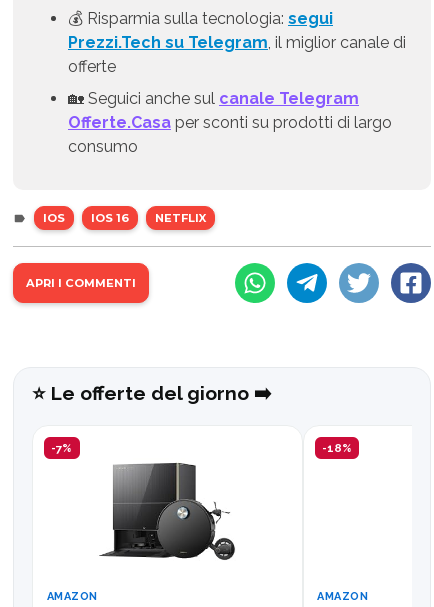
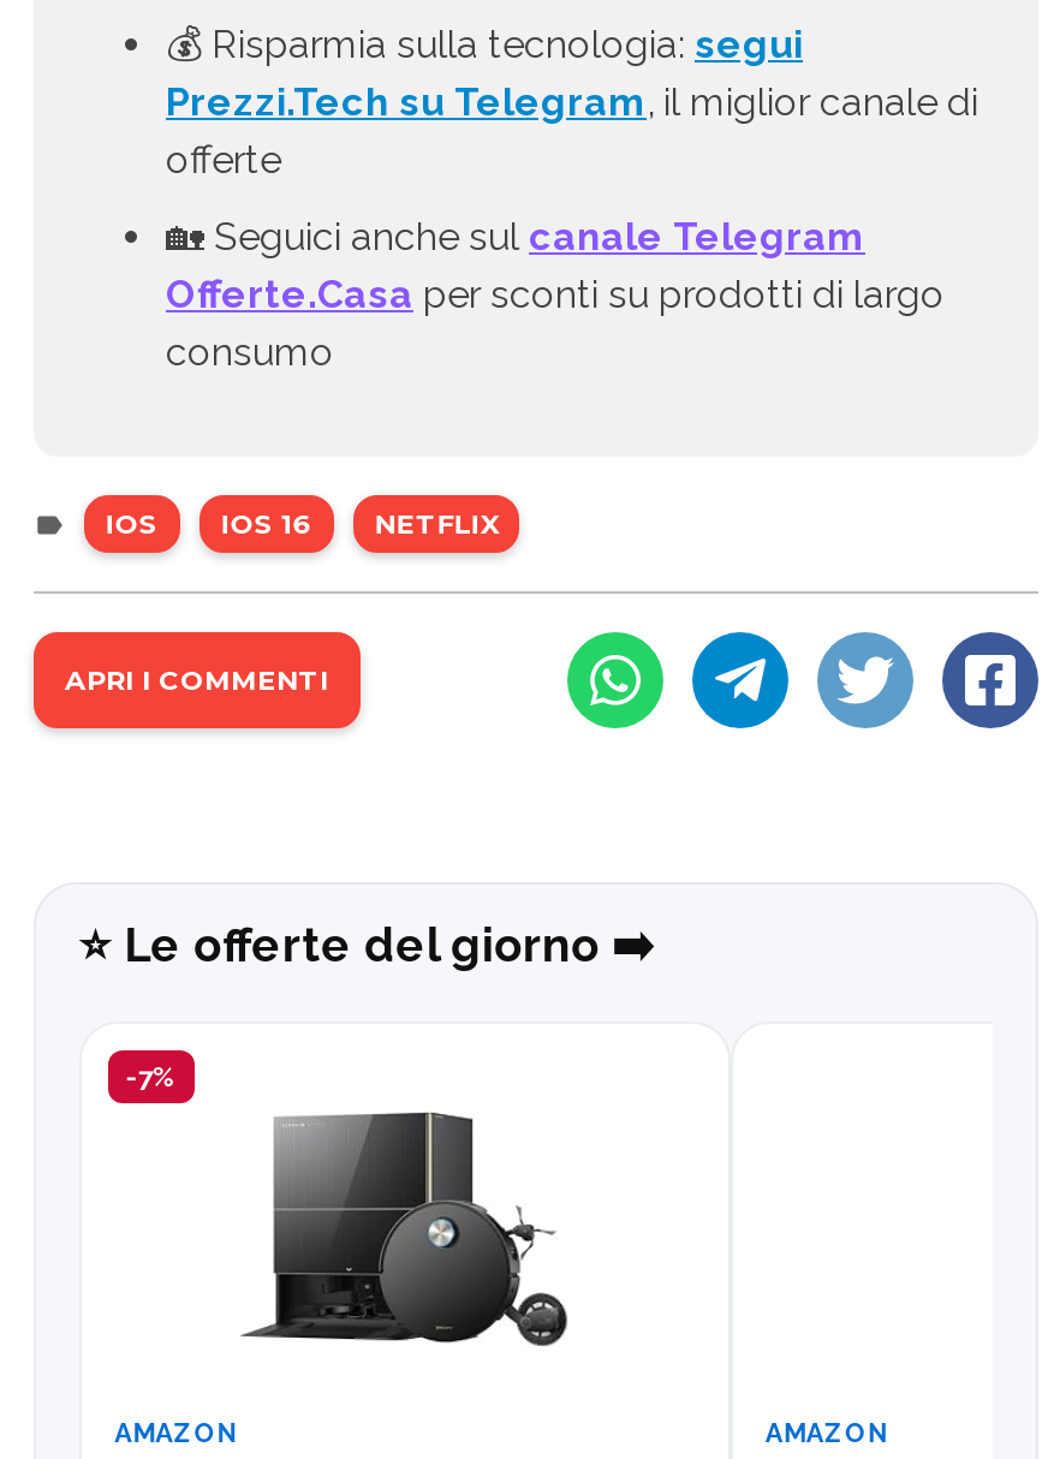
[322,440,352,454] -18% -> none

